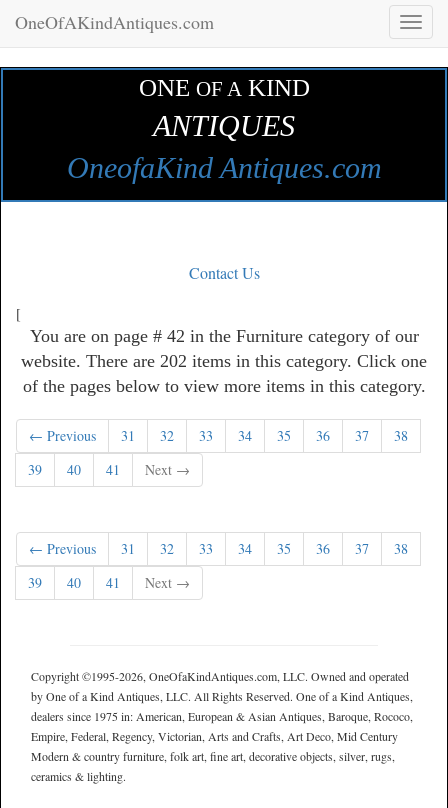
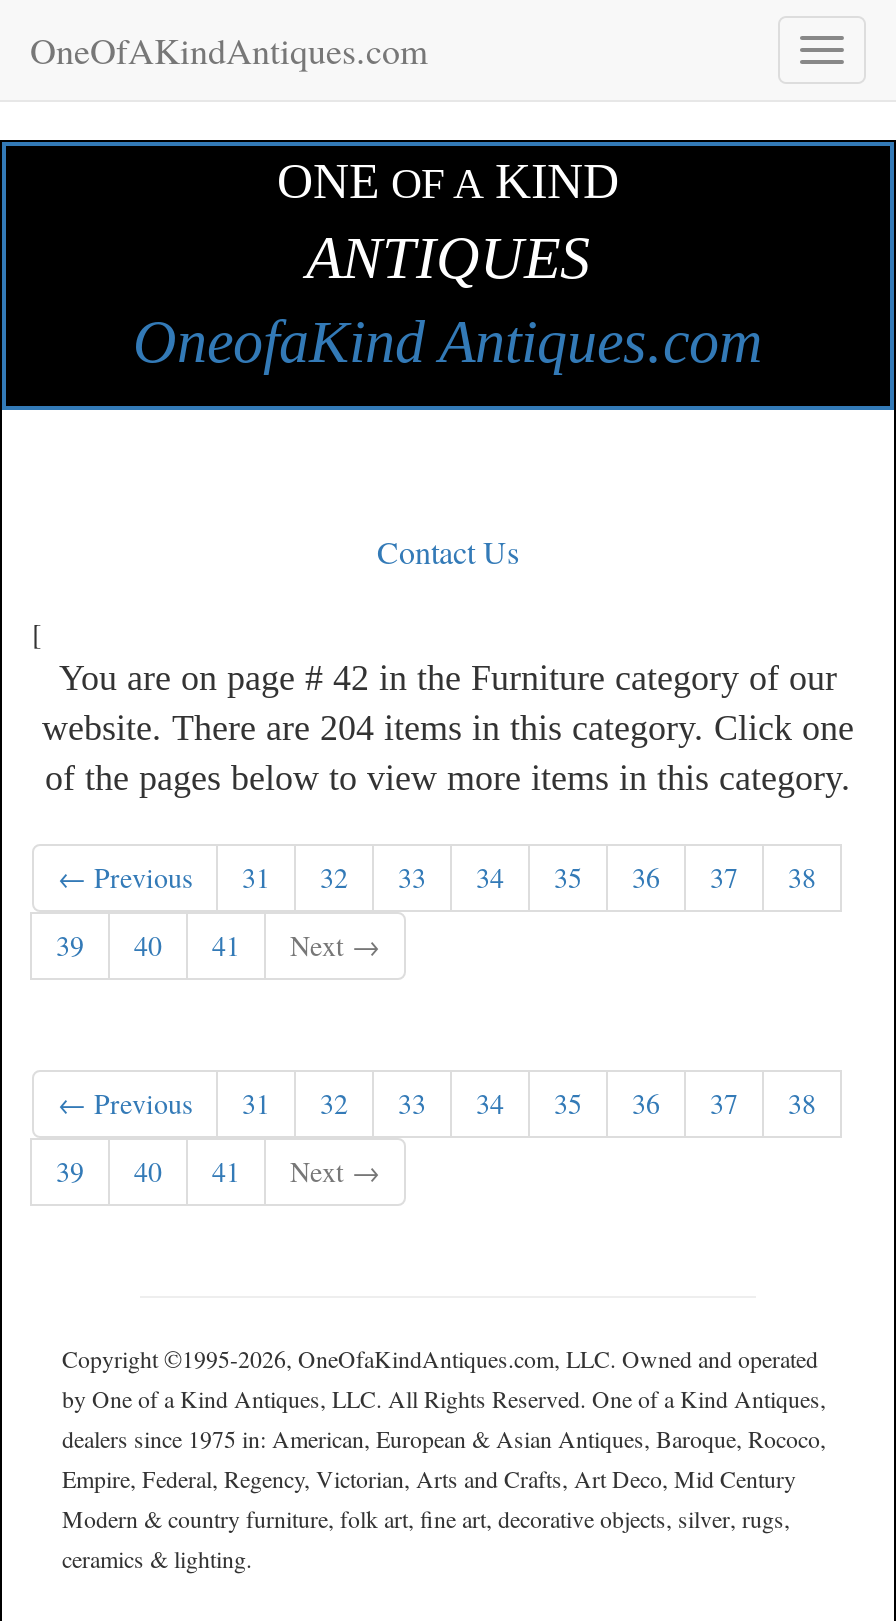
[21,351,427,371] website. There are 202 items in this category. Click one -> [42,708,854,748] website. There are 204 items in this category. Click one

